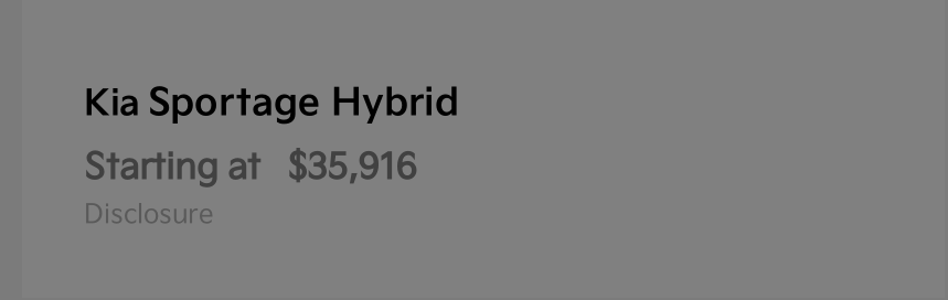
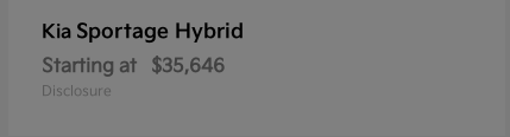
[84,148,417,190] Starting at $35,916 -> [42,56,225,78] Starting at $35,646

